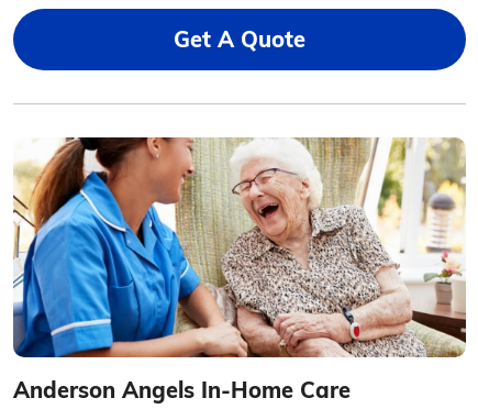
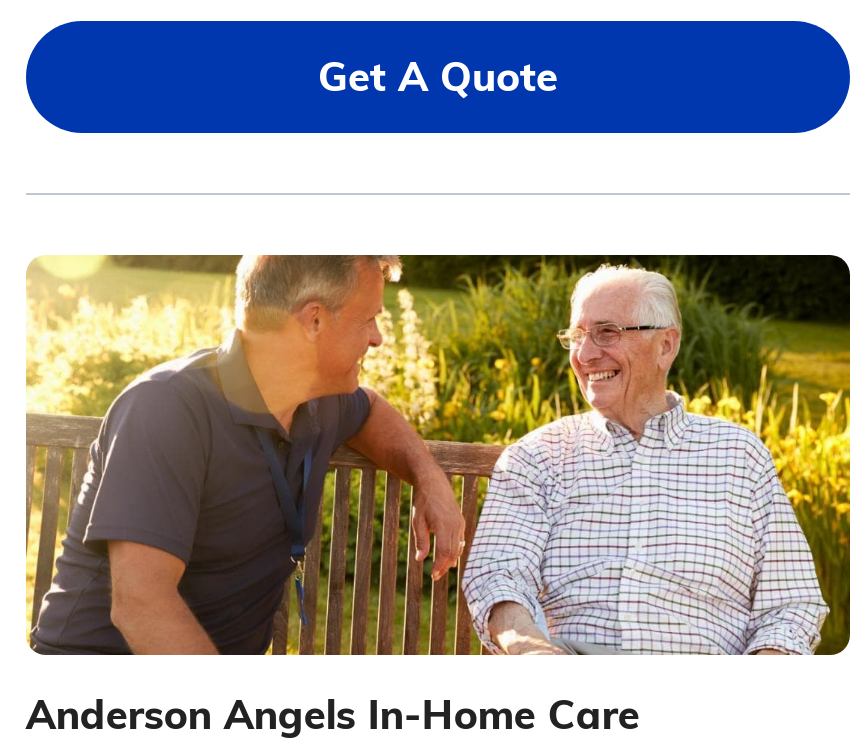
[12,136,466,358] [image] -> [24,253,852,657] [image]

